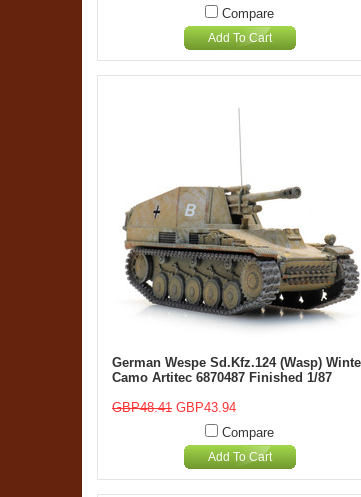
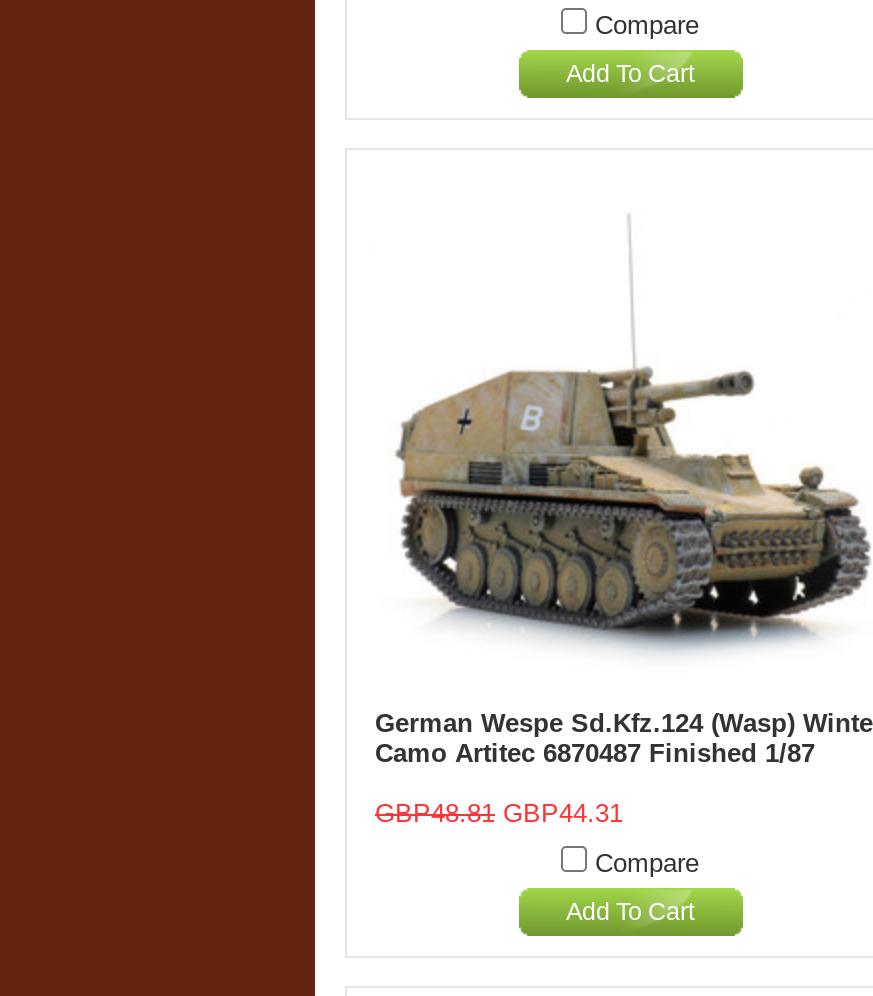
[112,400,236,415] GBP48.41 GBP43.94 -> [375,798,623,828] GBP48.81 GBP44.31

